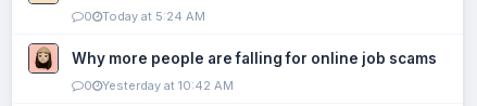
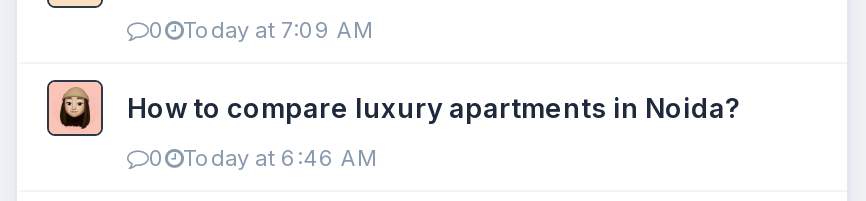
[84,9,205,24] 0 Today at 5:24 AM -> [149,16,373,44] 0 Today at 7:09 AM
[72,50,437,67] Why more people are falling for online job scams -> [127,92,739,124] How to compare luxury apartments in Noida?
[102,78,234,93] Yesterday at 10:42 AM -> [183,144,377,172] Today at 6:46 AM

